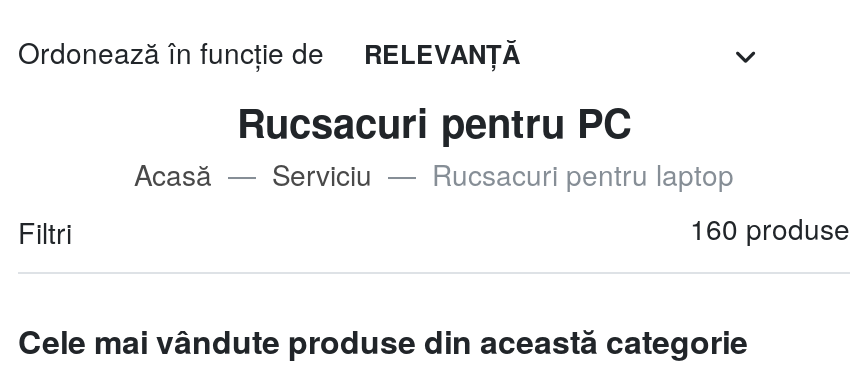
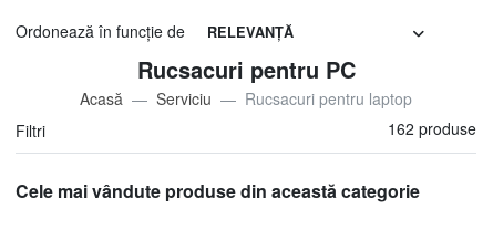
[690,207,850,247] 160 produse -> [388,117,476,139] 162 produse

